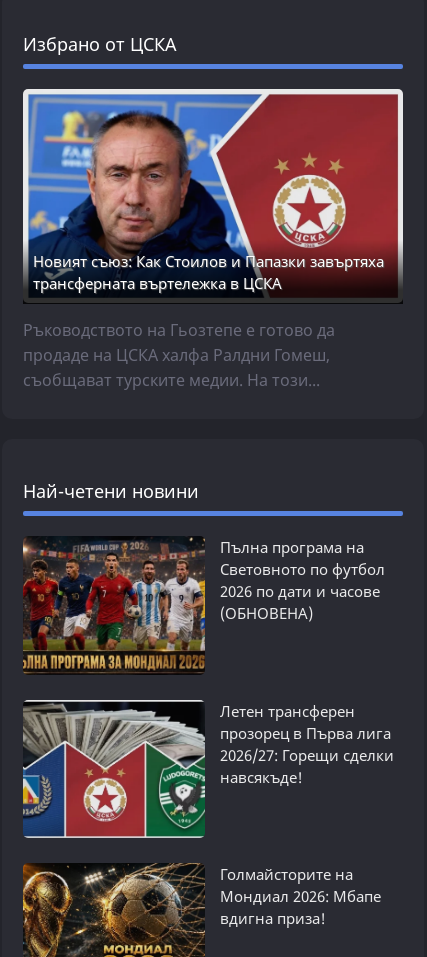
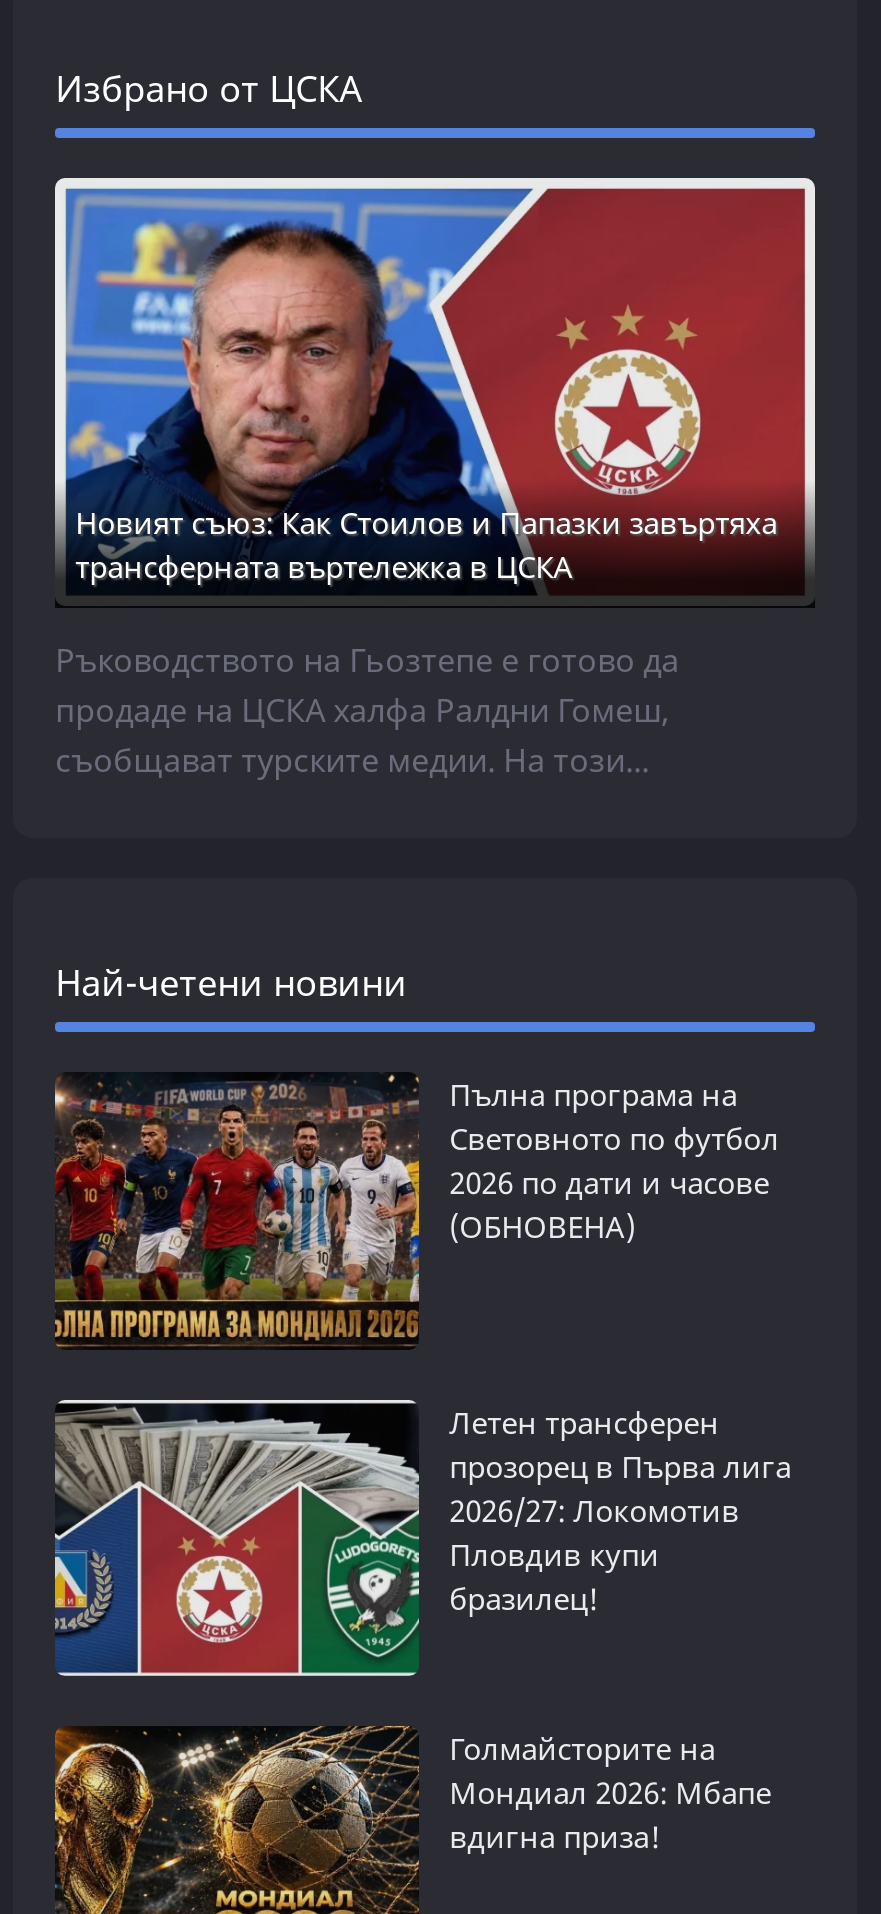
[220,745,394,787] 2026/27: Горещи сделки | навсякъде! -> [449,1489,739,1617] 2026/27: Локомотив | Пловдив купи | бразилец!

